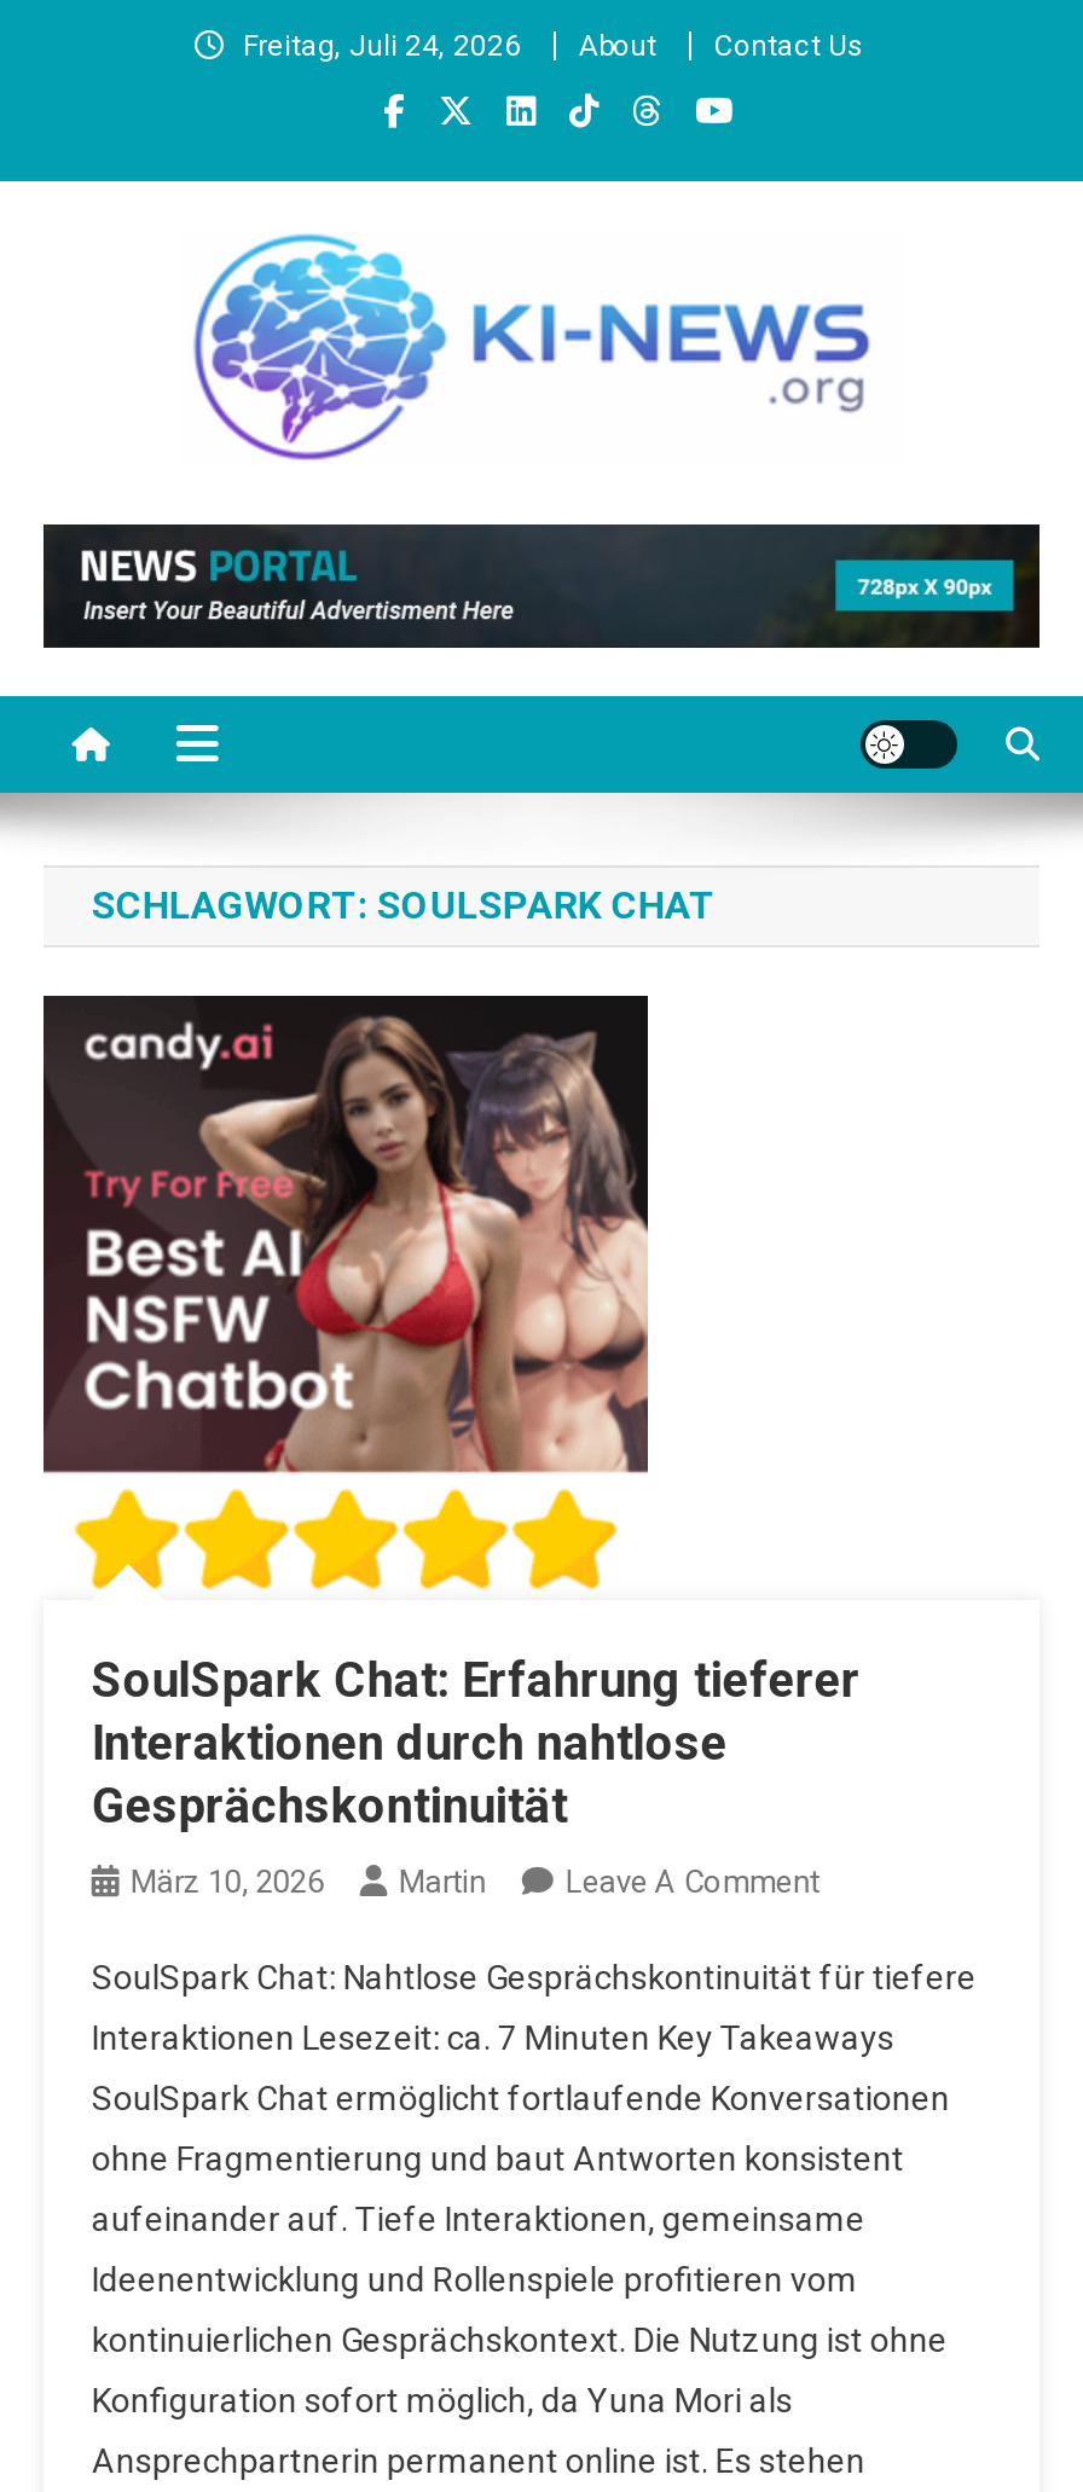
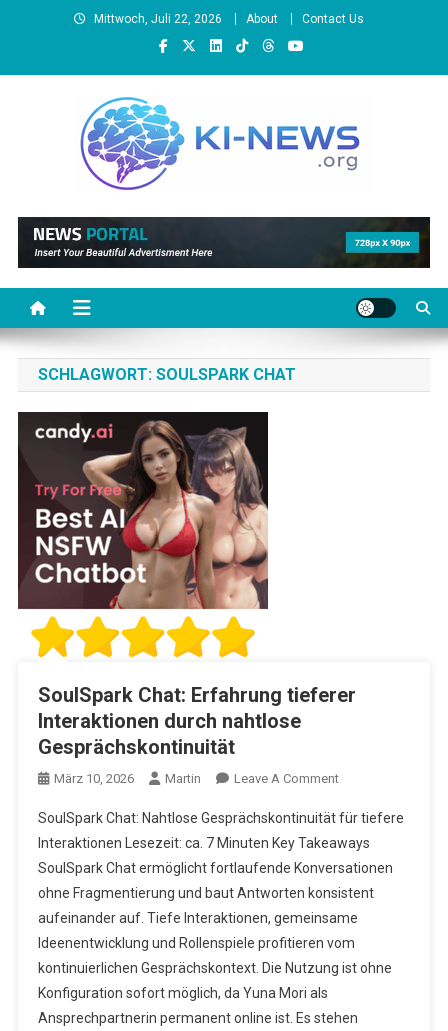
[243,29,521,63] Freitag, Juli 24, 2026 -> [94,12,222,26] Mittwoch, Juli 22, 2026

